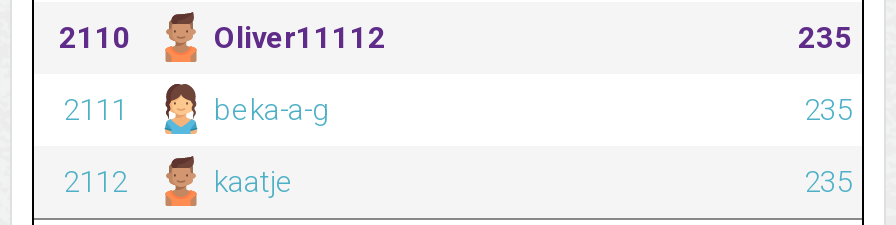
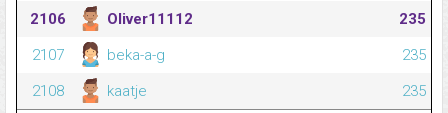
[59,20,131,56] 2110 -> [29,10,65,28] 2106
[63,92,127,128] 2111 -> [31,46,63,64] 2107
[63,164,127,200] 2112 -> [31,82,63,100] 2108

